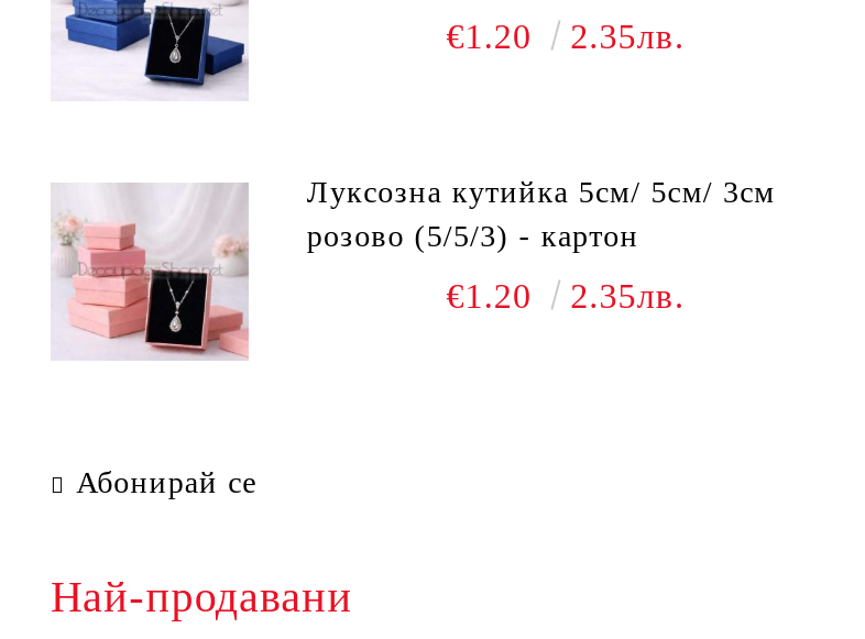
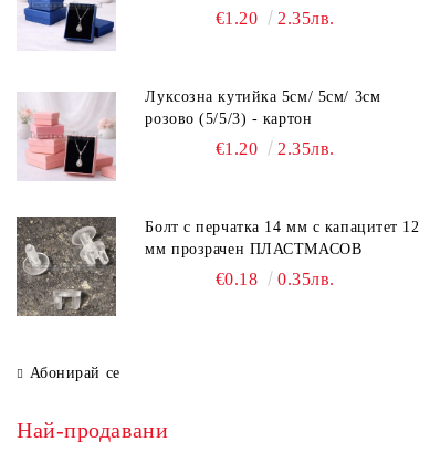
none -> [15,215,419,317] [image] | Болт с перчатка 14 мм с капацитет 12 | мм прозрачен ПЛАСТМАСОВ | €0.18 | 0.35лв.

